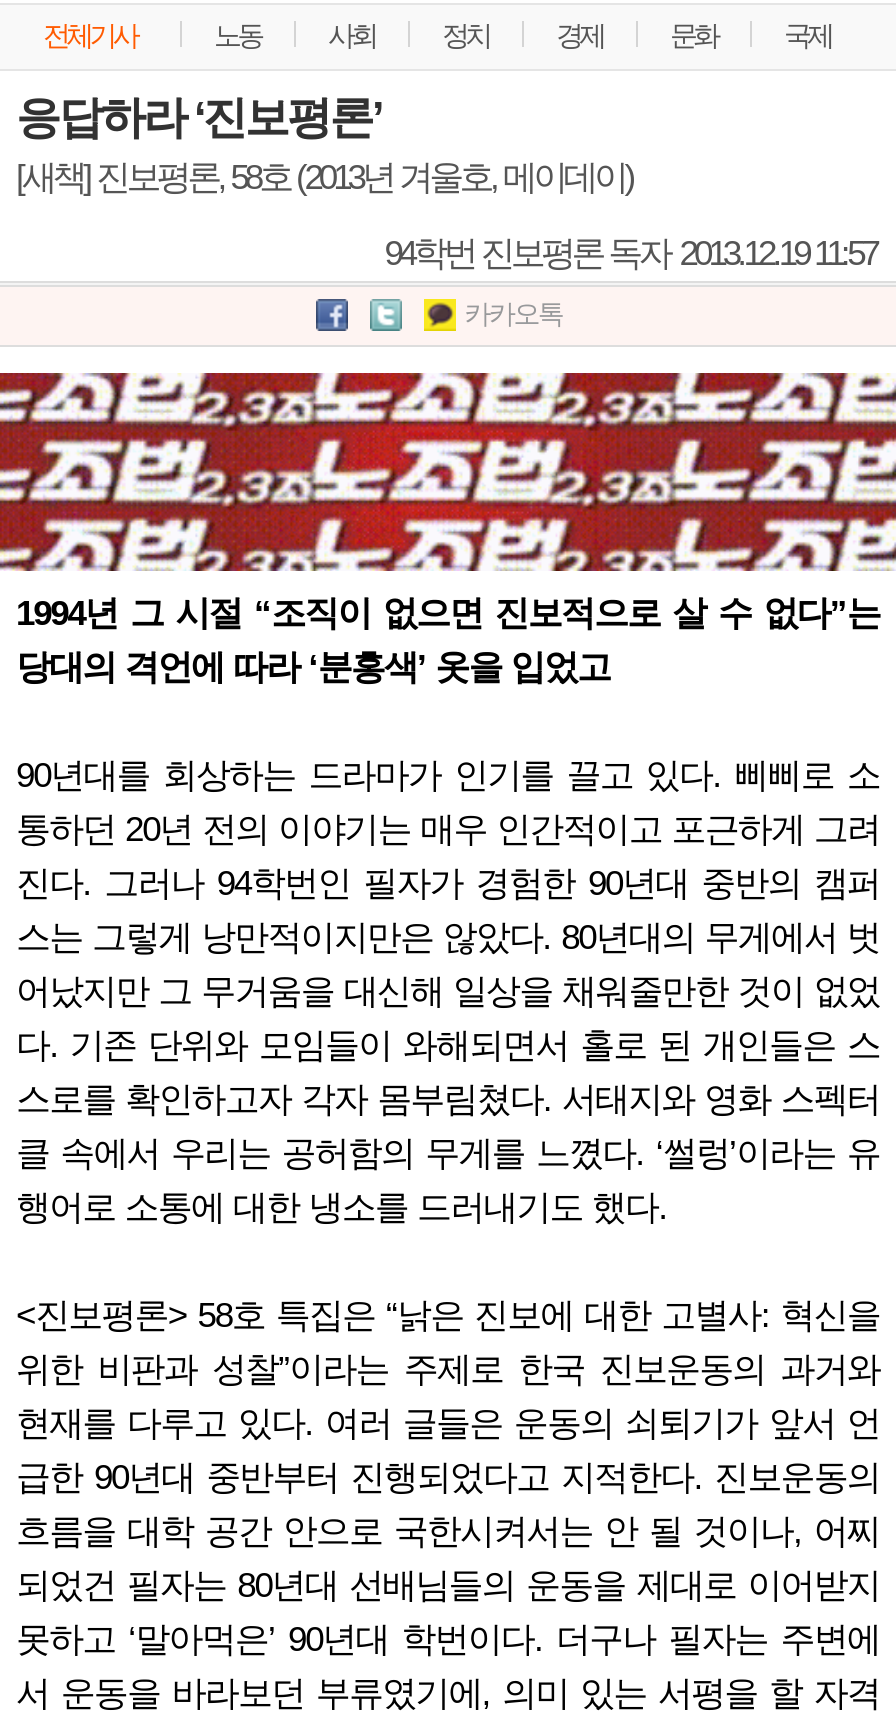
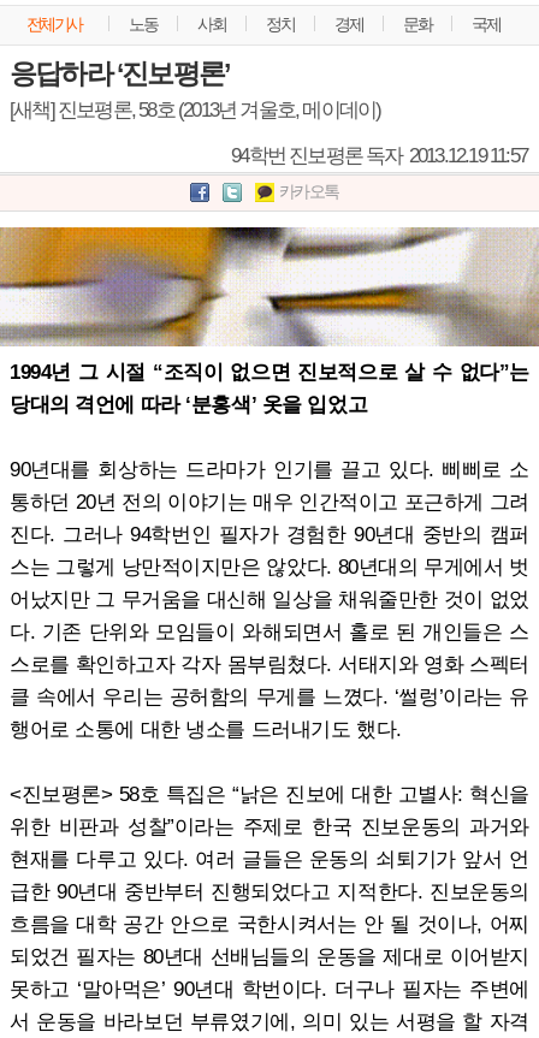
[6,371,890,573] [image] -> [4,226,535,348] [image]

